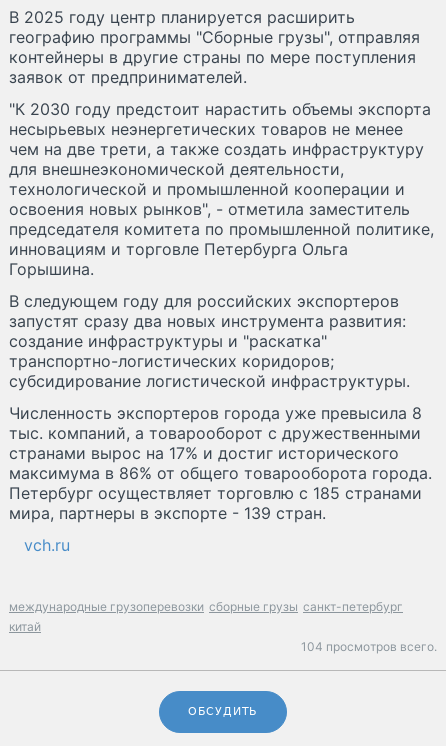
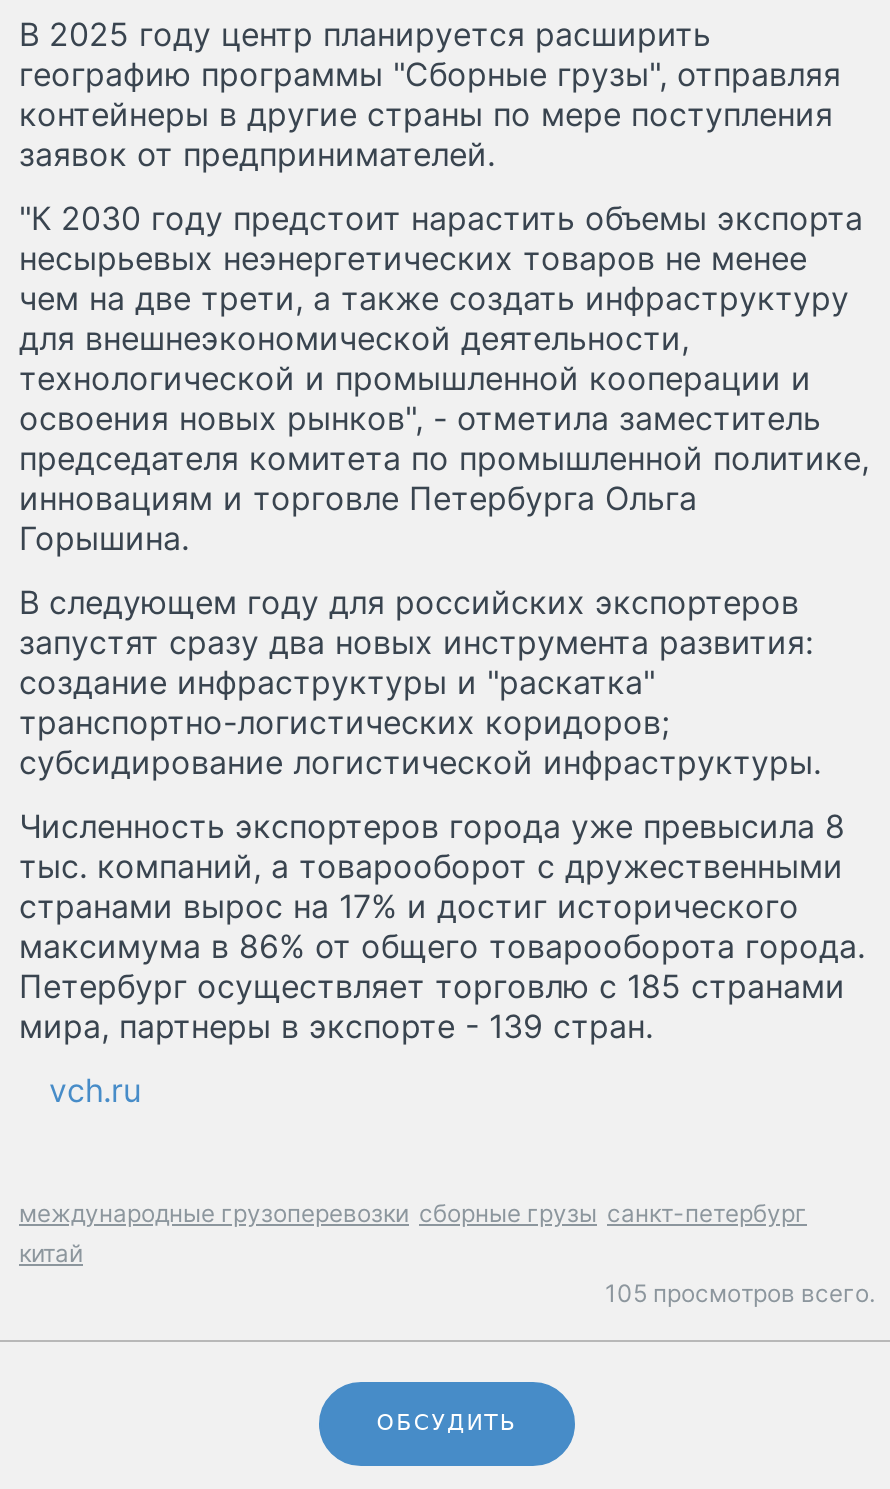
[301,639,437,654] 104 просмотров всего. -> [605,1278,875,1308] 105 просмотров всего.

